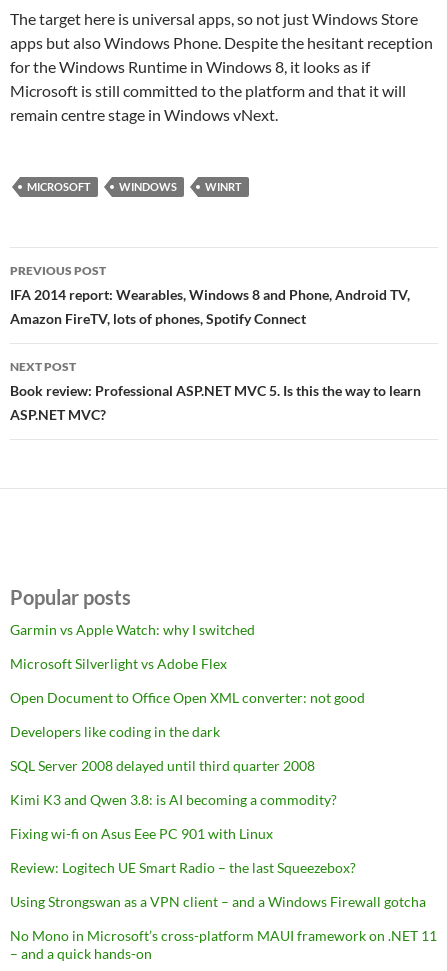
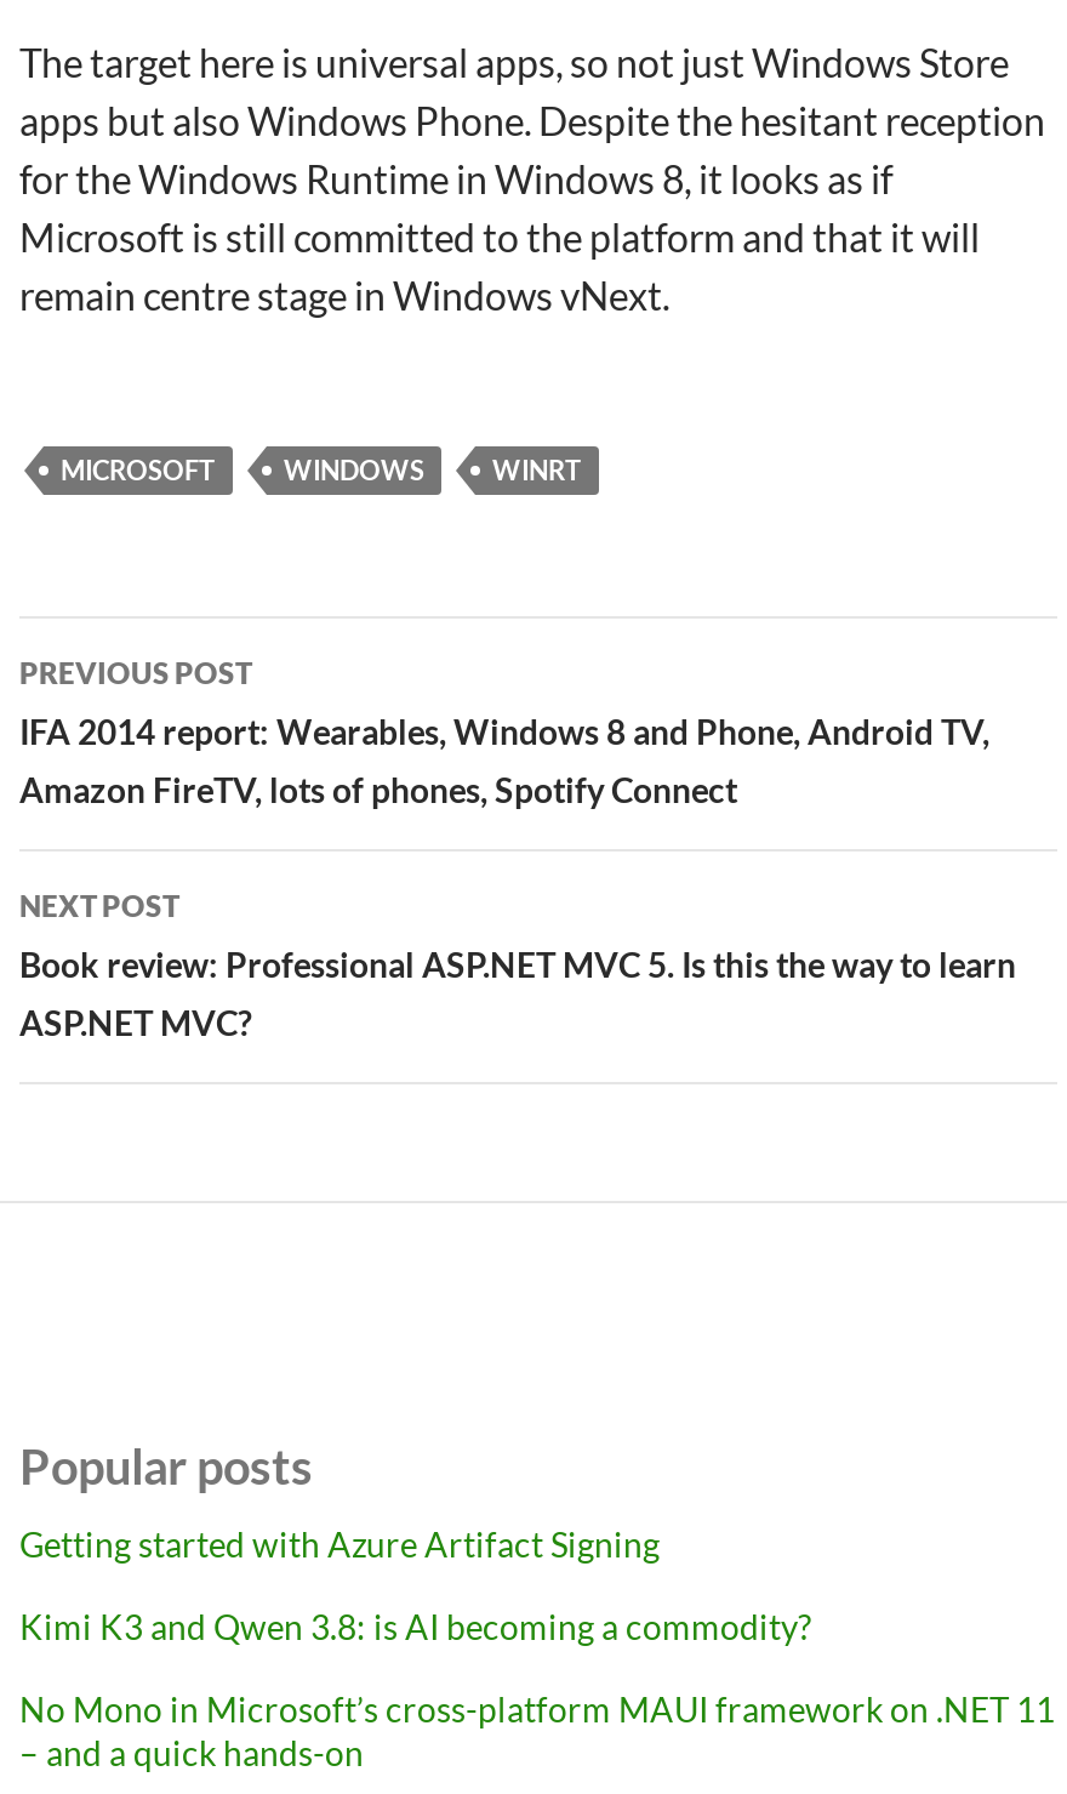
[10,621,365,774] Garmin vs Apple Watch: why I switched | Microsoft Silverlight vs Adobe Flex | Open Document to Office Open XML converter: not good | Developers like coding in the dark | SQL Server 2008 delayed until third quarter 2008 -> [19,1524,660,1565] Getting started with Azure Artifact Signing
[10,825,426,910] Fixing wi-fi on Asus Eee PC 901 with Linux | Review: Logitech UE Smart Radio – the last Squeezebox? | Using Strongswan as a VPN client – and a Windows Firewall gotcha -> none

